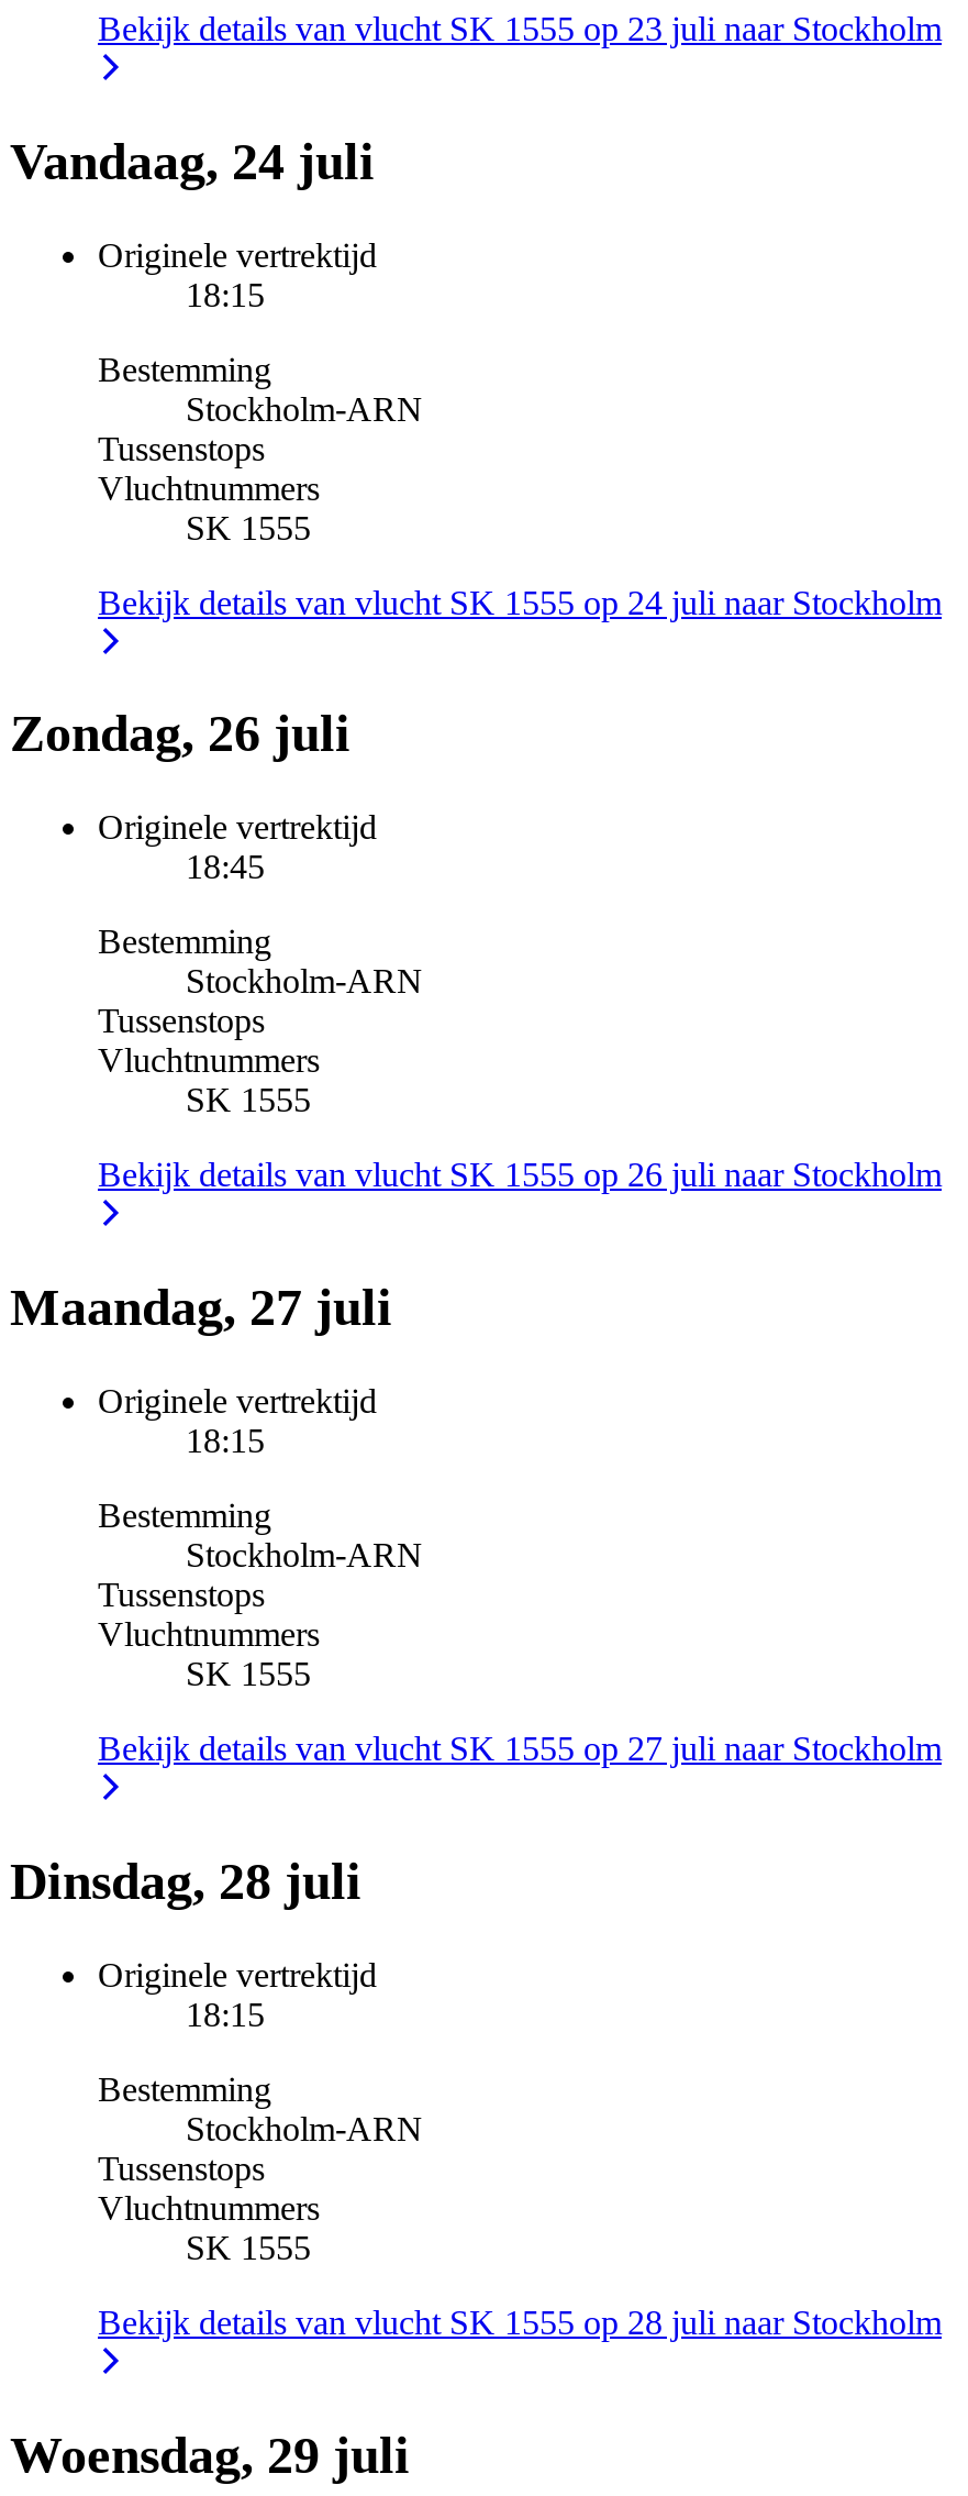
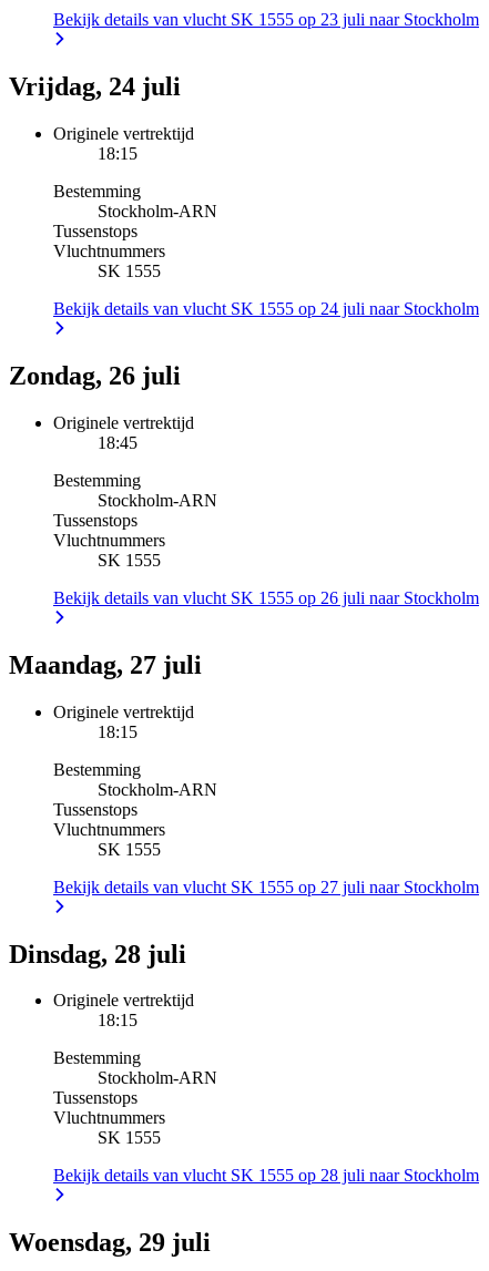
[10,132,375,189] Vandaag, 24 juli -> [9,72,181,101] Vrijdag, 24 juli

